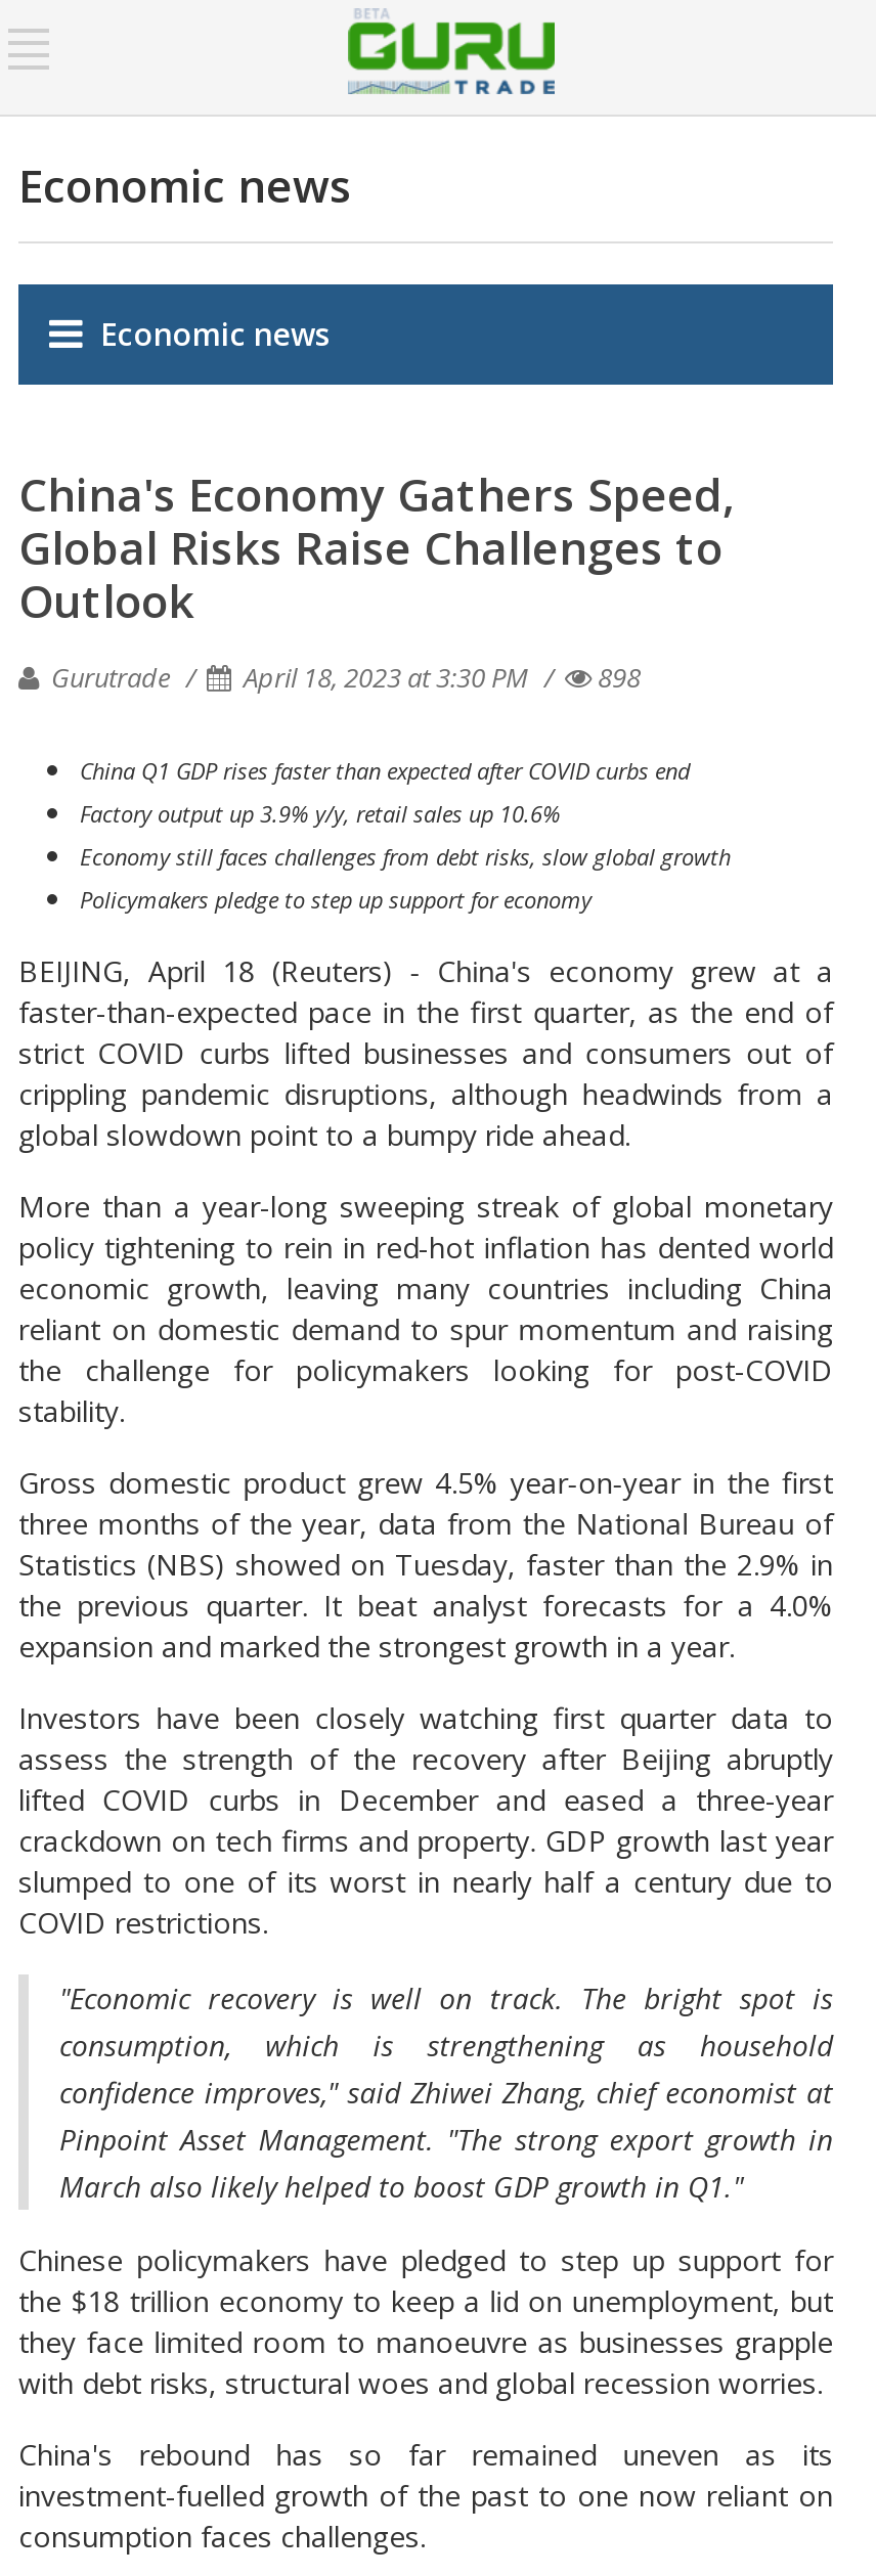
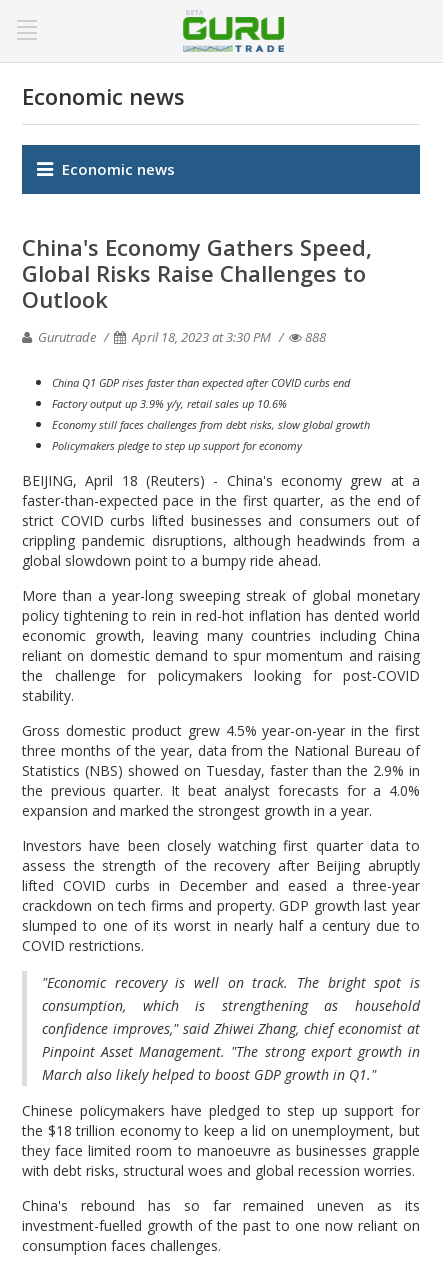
[45,659,641,696] Gurutrade April 18, 2023 at 3:30 PM 898 -> [35,328,326,346] Gurutrade April 18, 2023 at 3:30 PM 888

